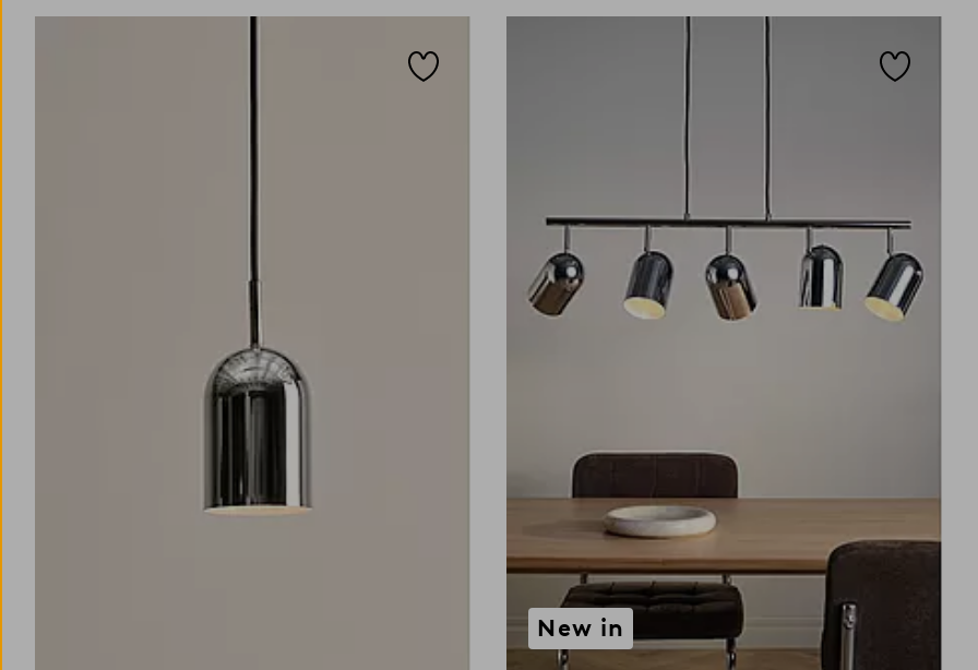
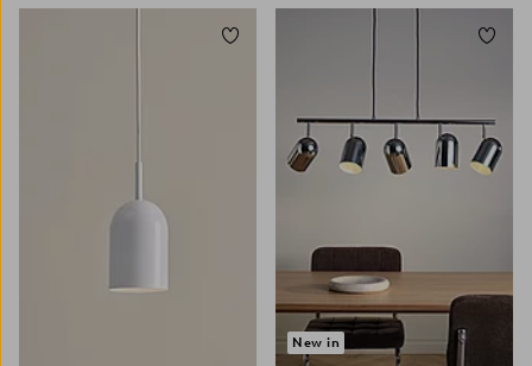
[203,15,310,530] [image] -> [109,11,169,291] [image]

